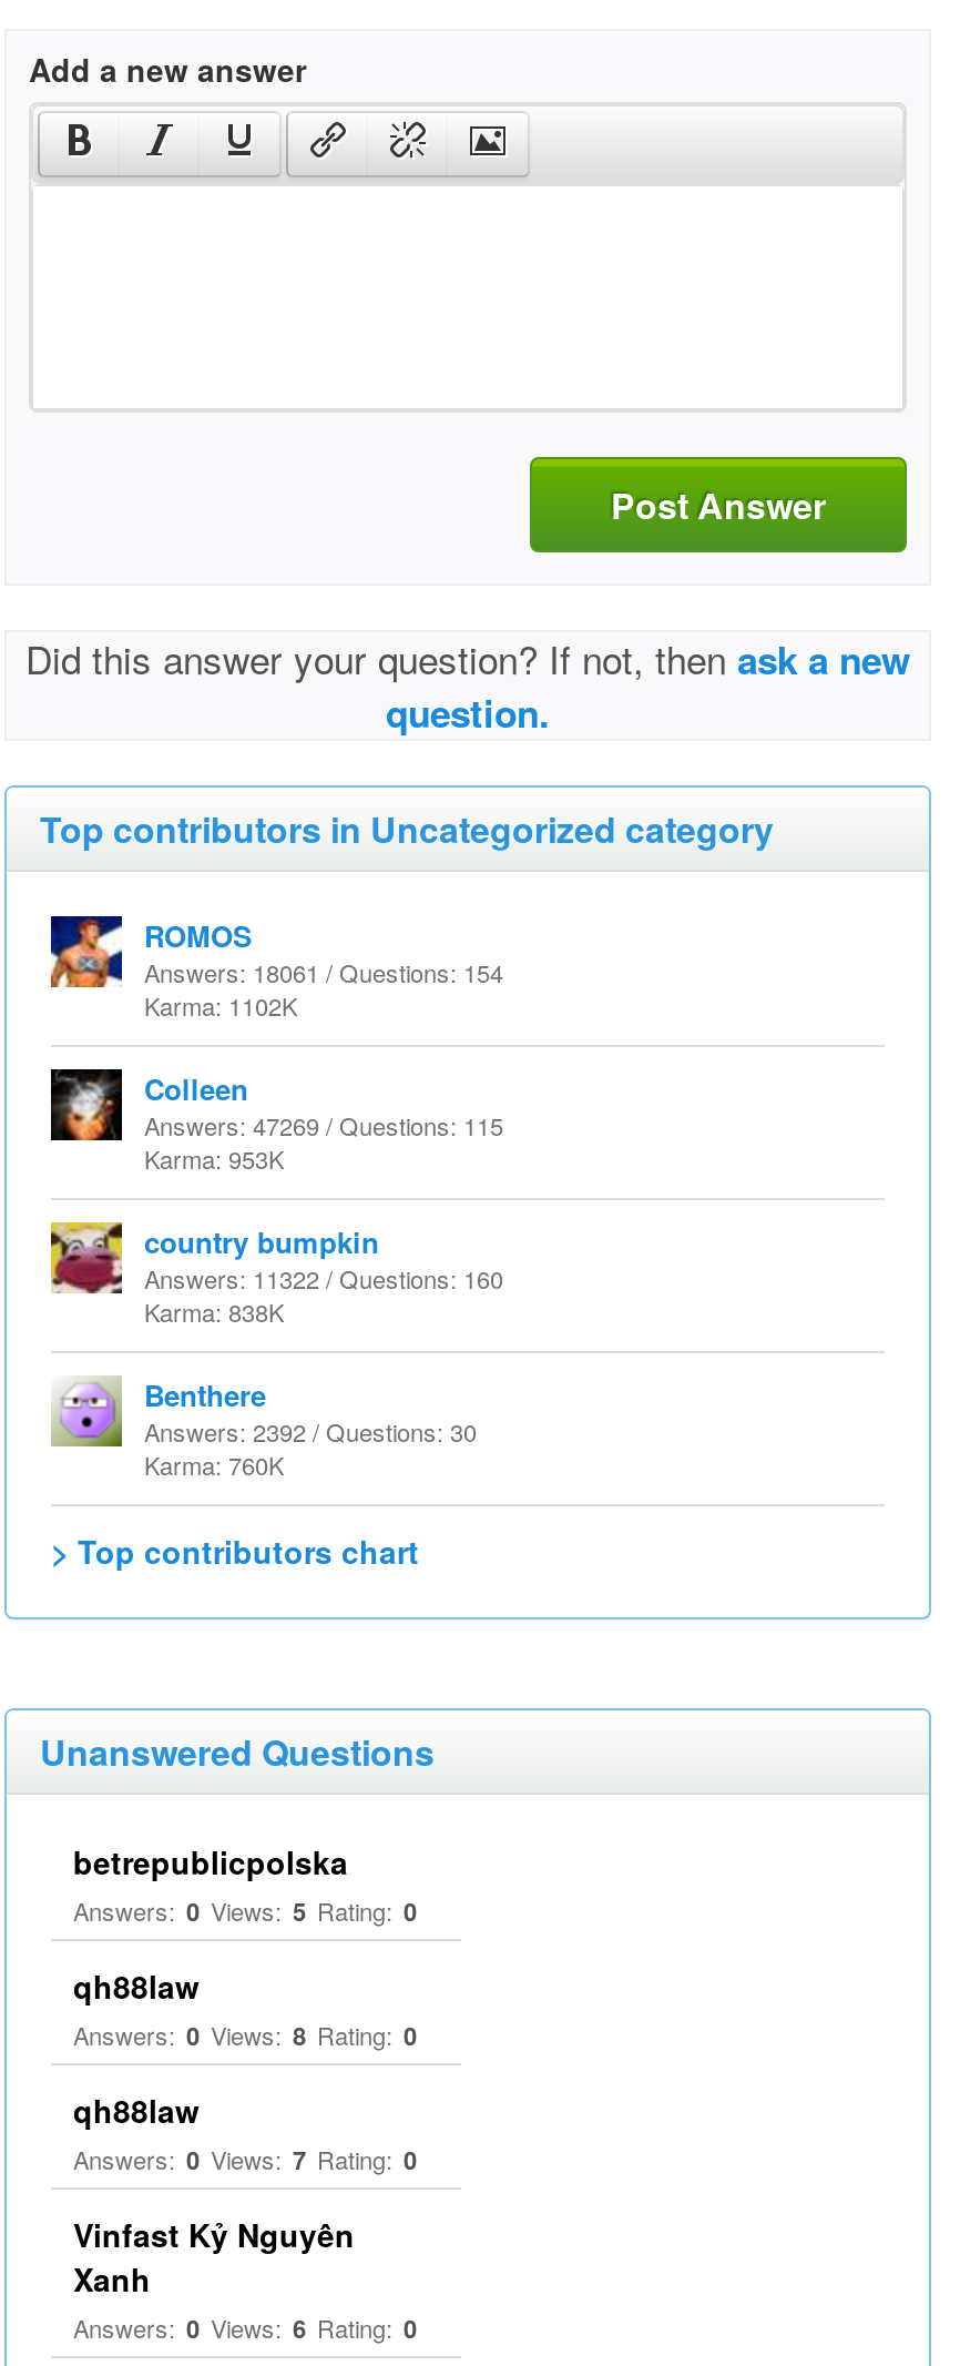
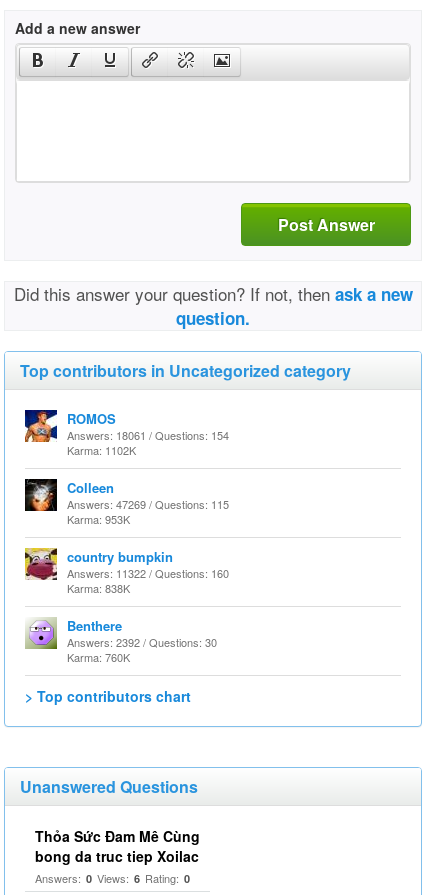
[73,1839,417,2301] betrepublicpolska | Answers: 0 Views: 5 Rating: 0 | qh88law | Answers: 0 Views: 8 Rating: 0 | qh88law | Answers: 0 Views: 7 Rating: 0 | Vinfast Kỷ Nguyên | Xanh -> [35,826,200,866] Thỏa Sức Đam Mê Cùng | bong da truc tiep Xoilac

